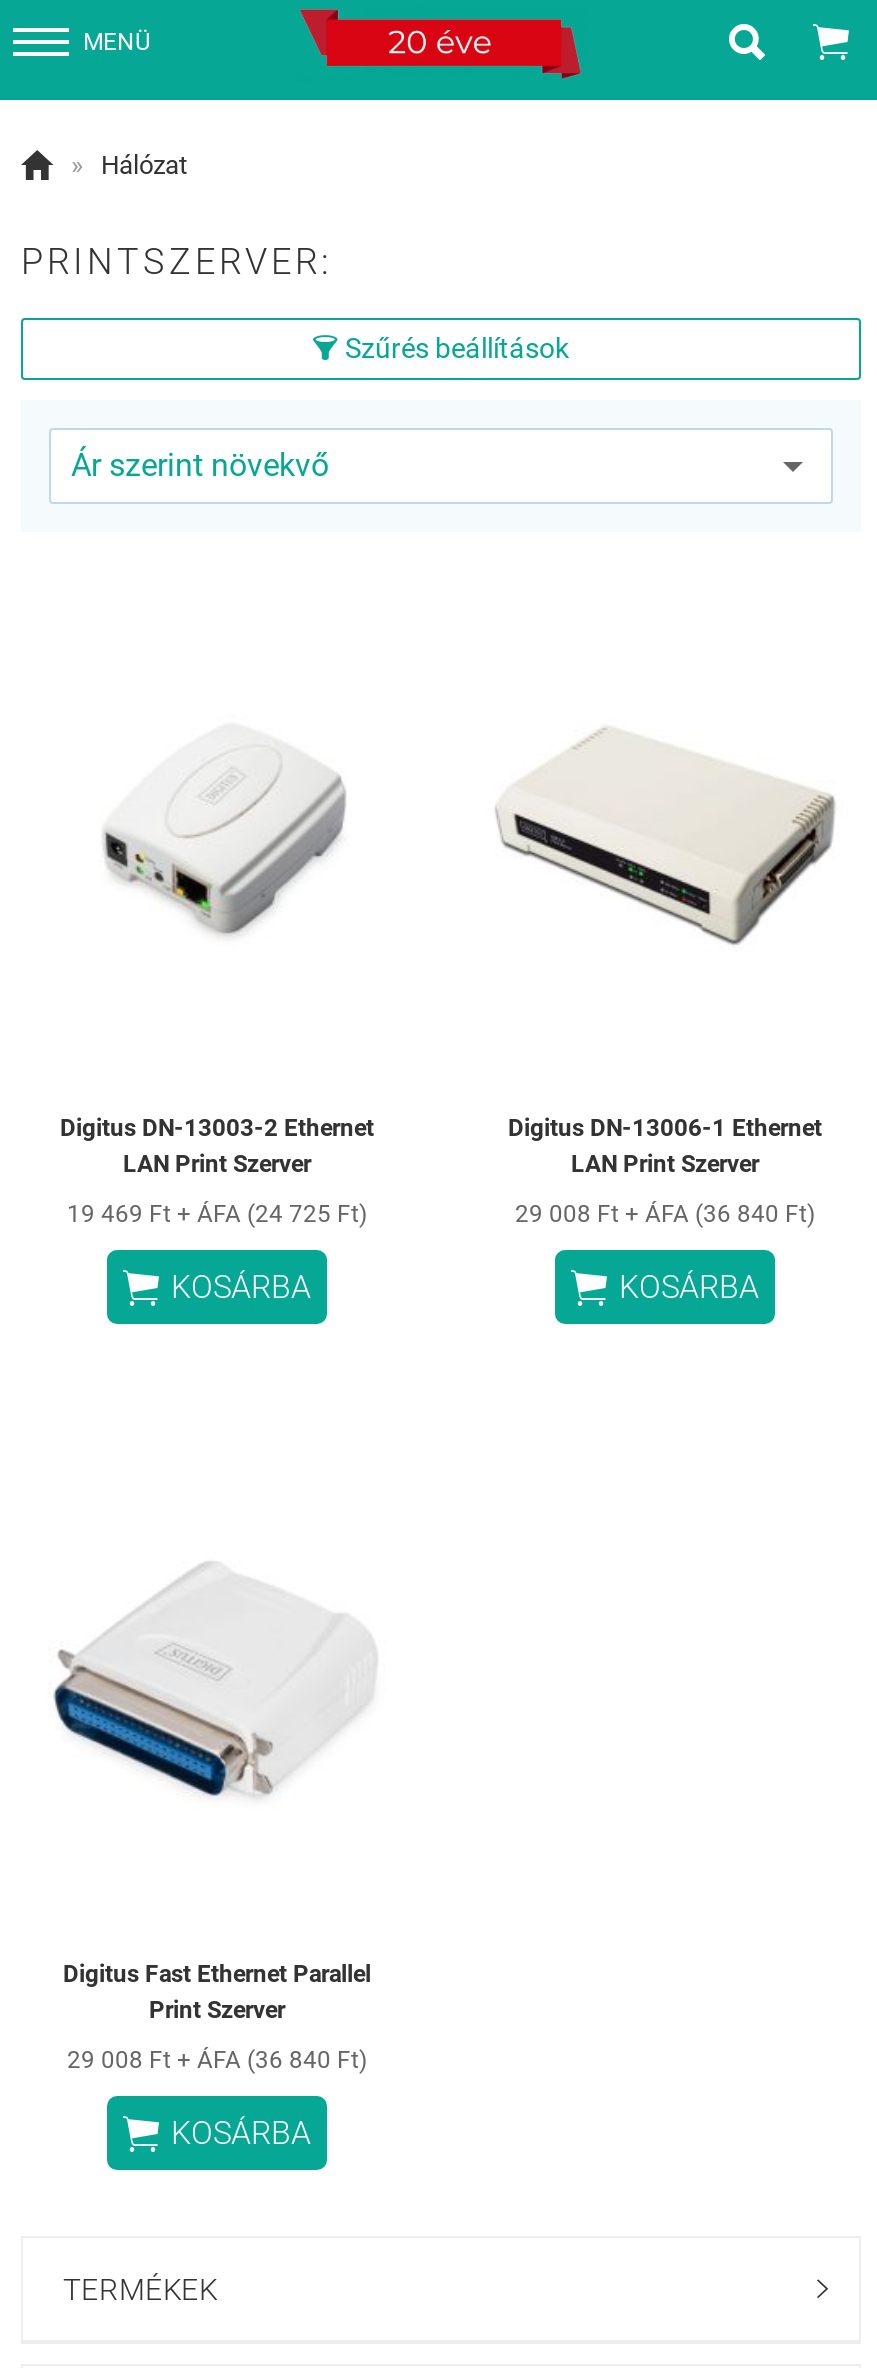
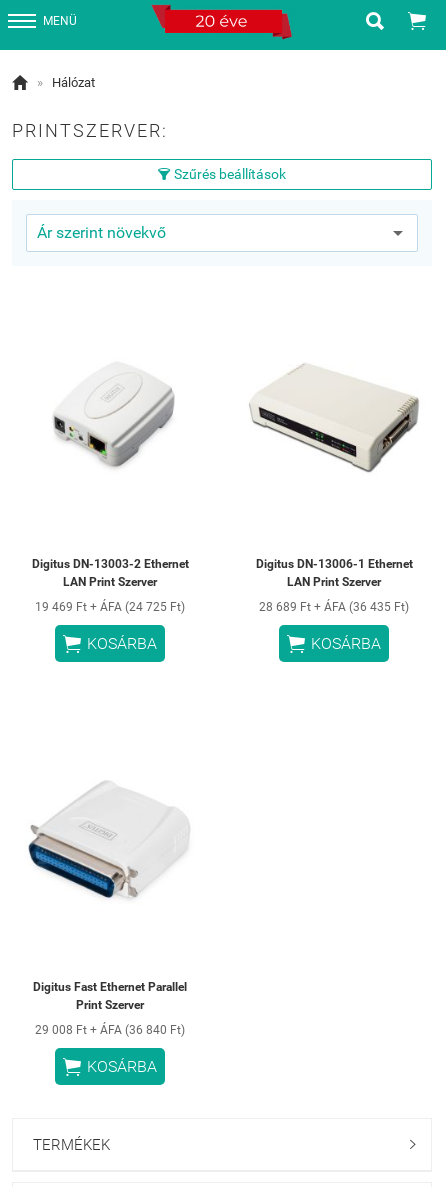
[515,1199,815,1227] 29 008 Ft + ÁFA (36 840 Ft) -> [259,599,409,613] 28 689 Ft + ÁFA (36 435 Ft)

